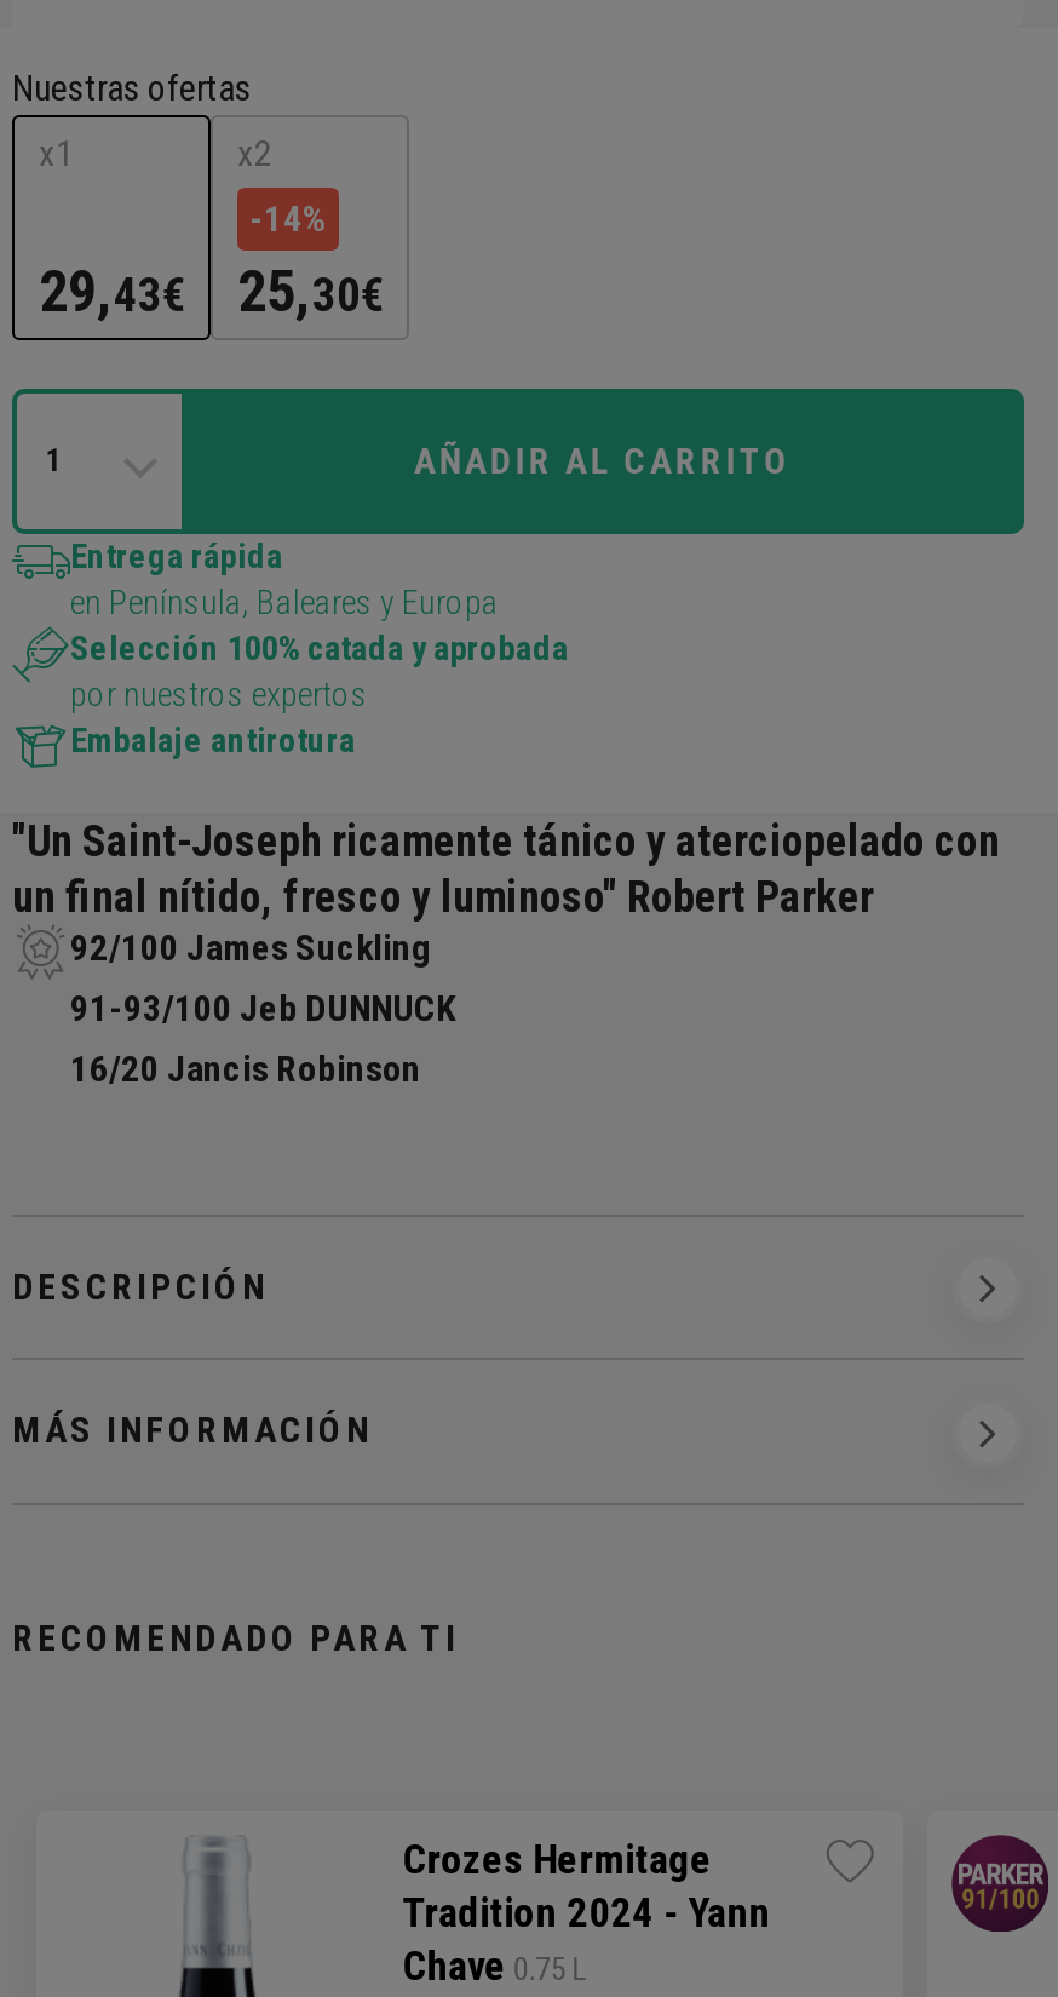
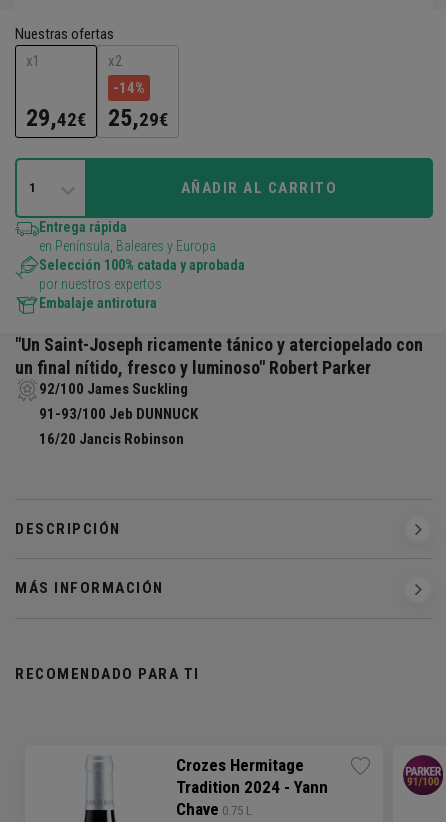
[39,258,184,326] 29,43€ -> [26,104,86,132] 29,42€
[237,258,383,326] 25,30€ -> [108,104,168,132] 25,29€

